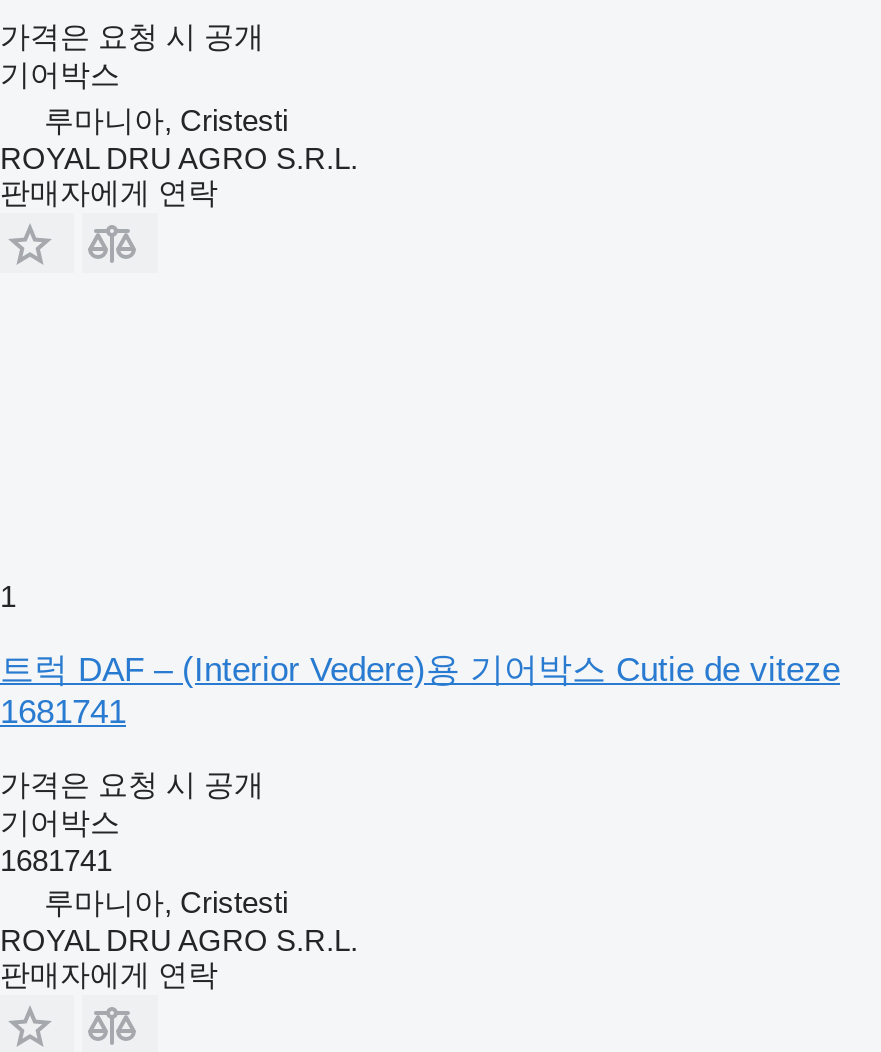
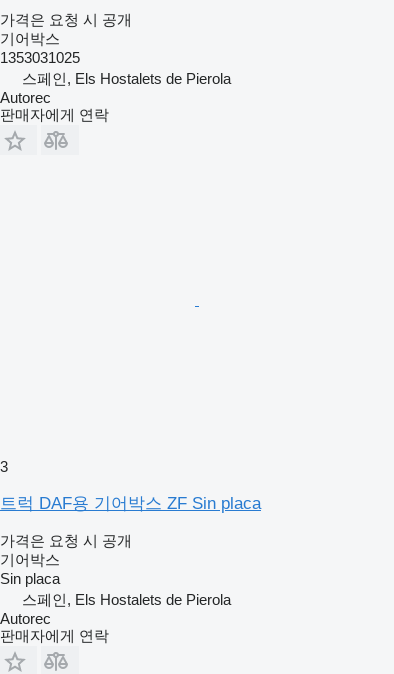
[0,102,358,174] 루마니아, Cristesti | ROYAL DRU AGRO S.R.L. -> [0,49,231,106] 1353031025 | 스페인, Els Hostalets de Pierola | Autorec
[0,578,16,612] 1 -> [0,458,8,475] 3
[0,650,840,730] 트럭 DAF – (Interior Vedere)용 기어박스 Cutie de viteze | 1681741 -> [0,494,261,513] 트럭 DAF용 기어박스 ZF Sin placa
[0,842,358,956] 1681741 | 루마니아, Cristesti | ROYAL DRU AGRO S.R.L. -> [0,570,231,627] Sin placa | 스페인, Els Hostalets de Pierola | Autorec

